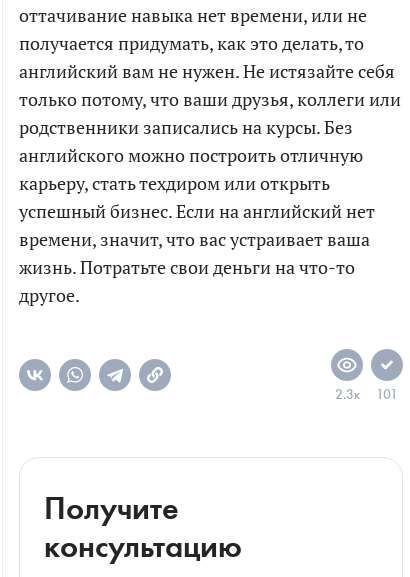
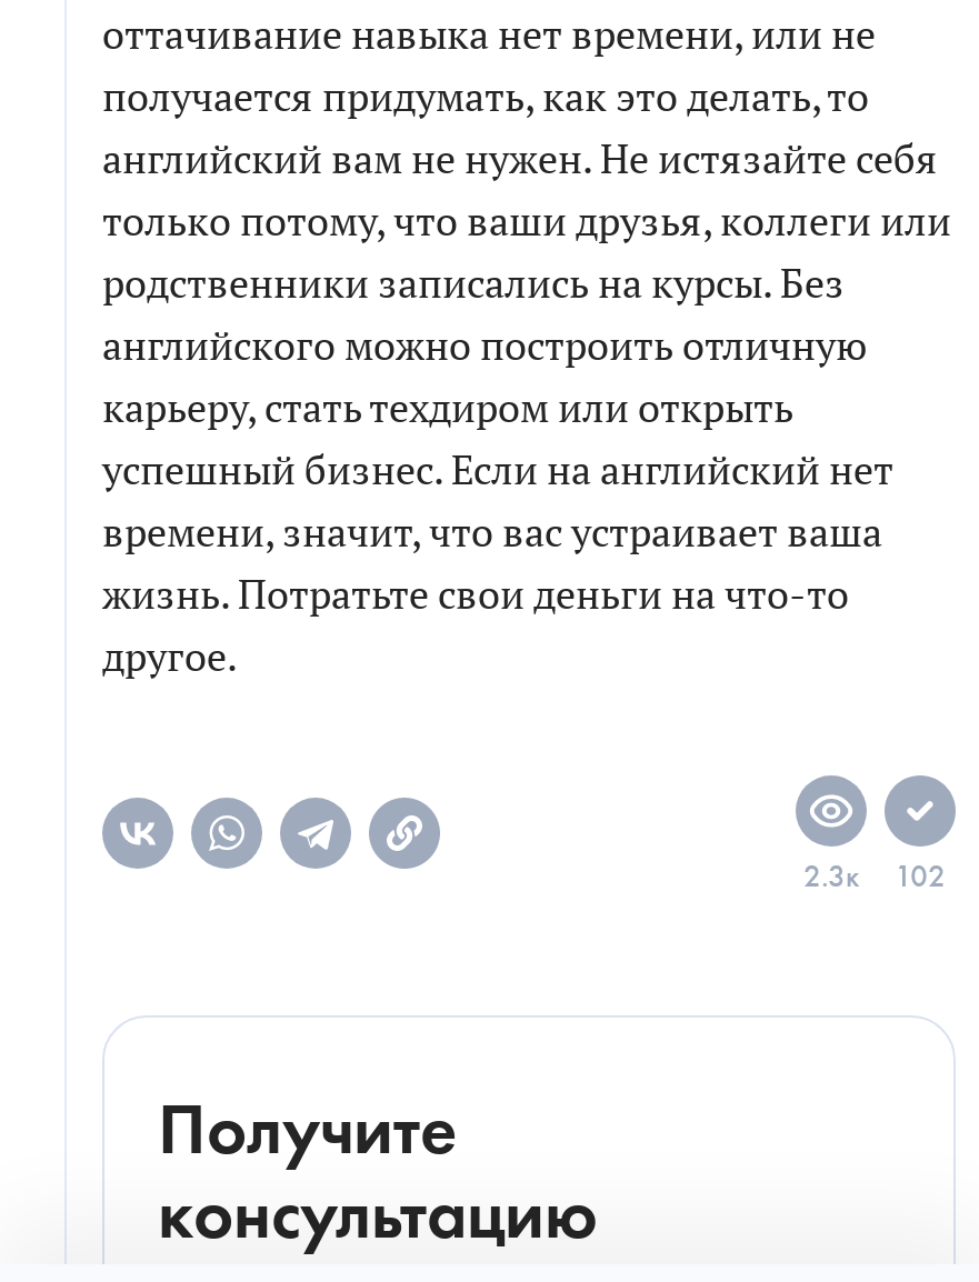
[334,385,398,403] 2.3к 101 -> [803,856,946,896] 2.3к 102

